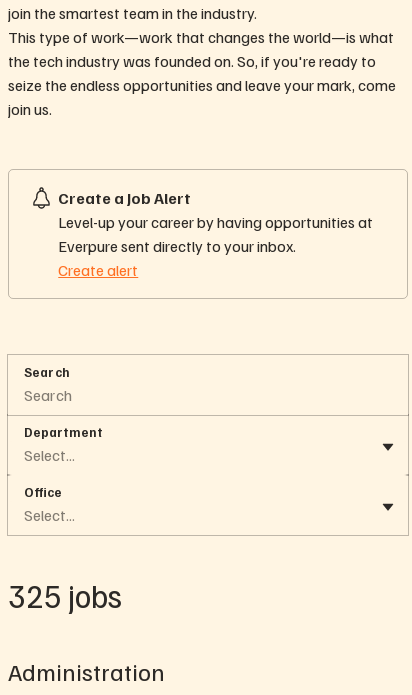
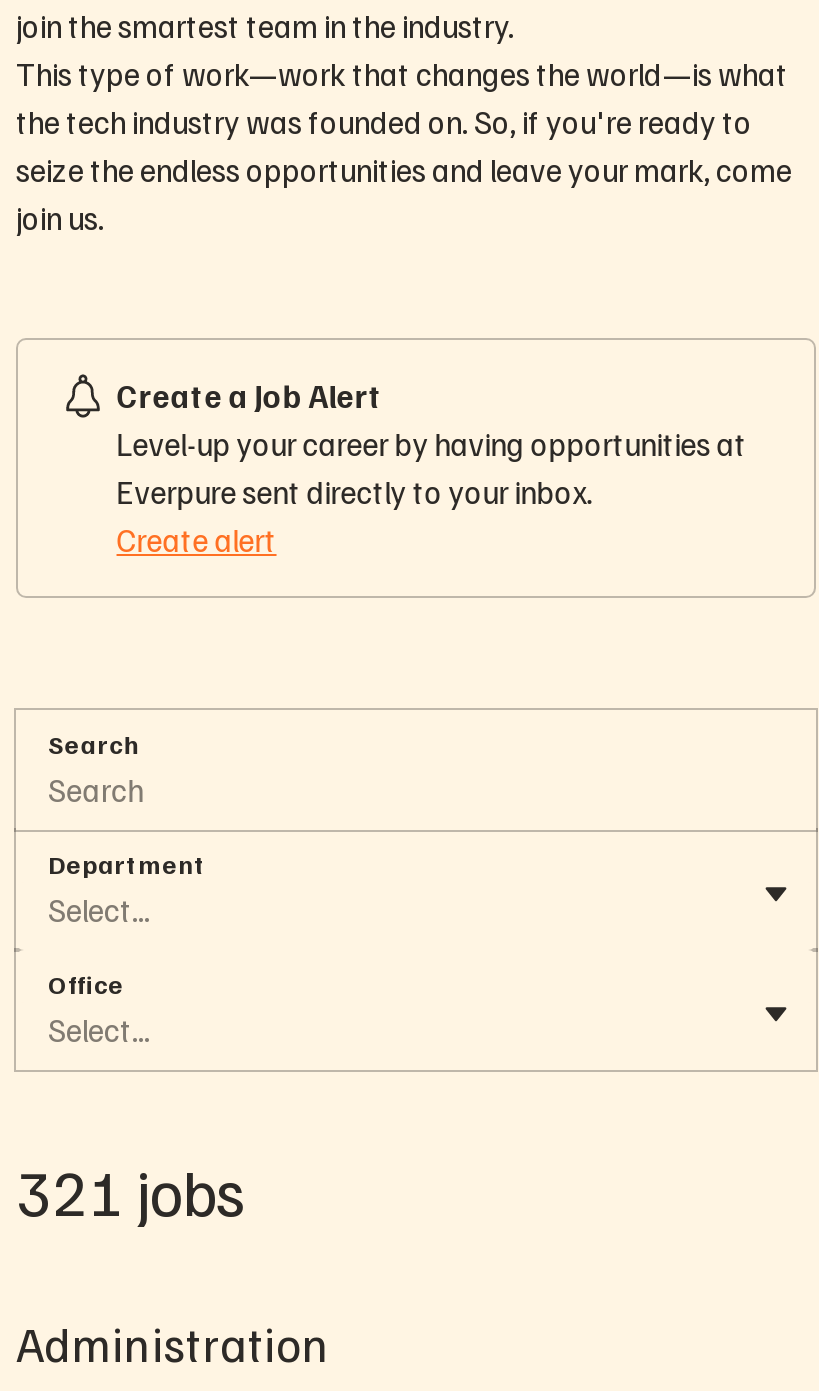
[8,575,122,615] 325 jobs -> [16,1150,244,1230] 321 jobs

